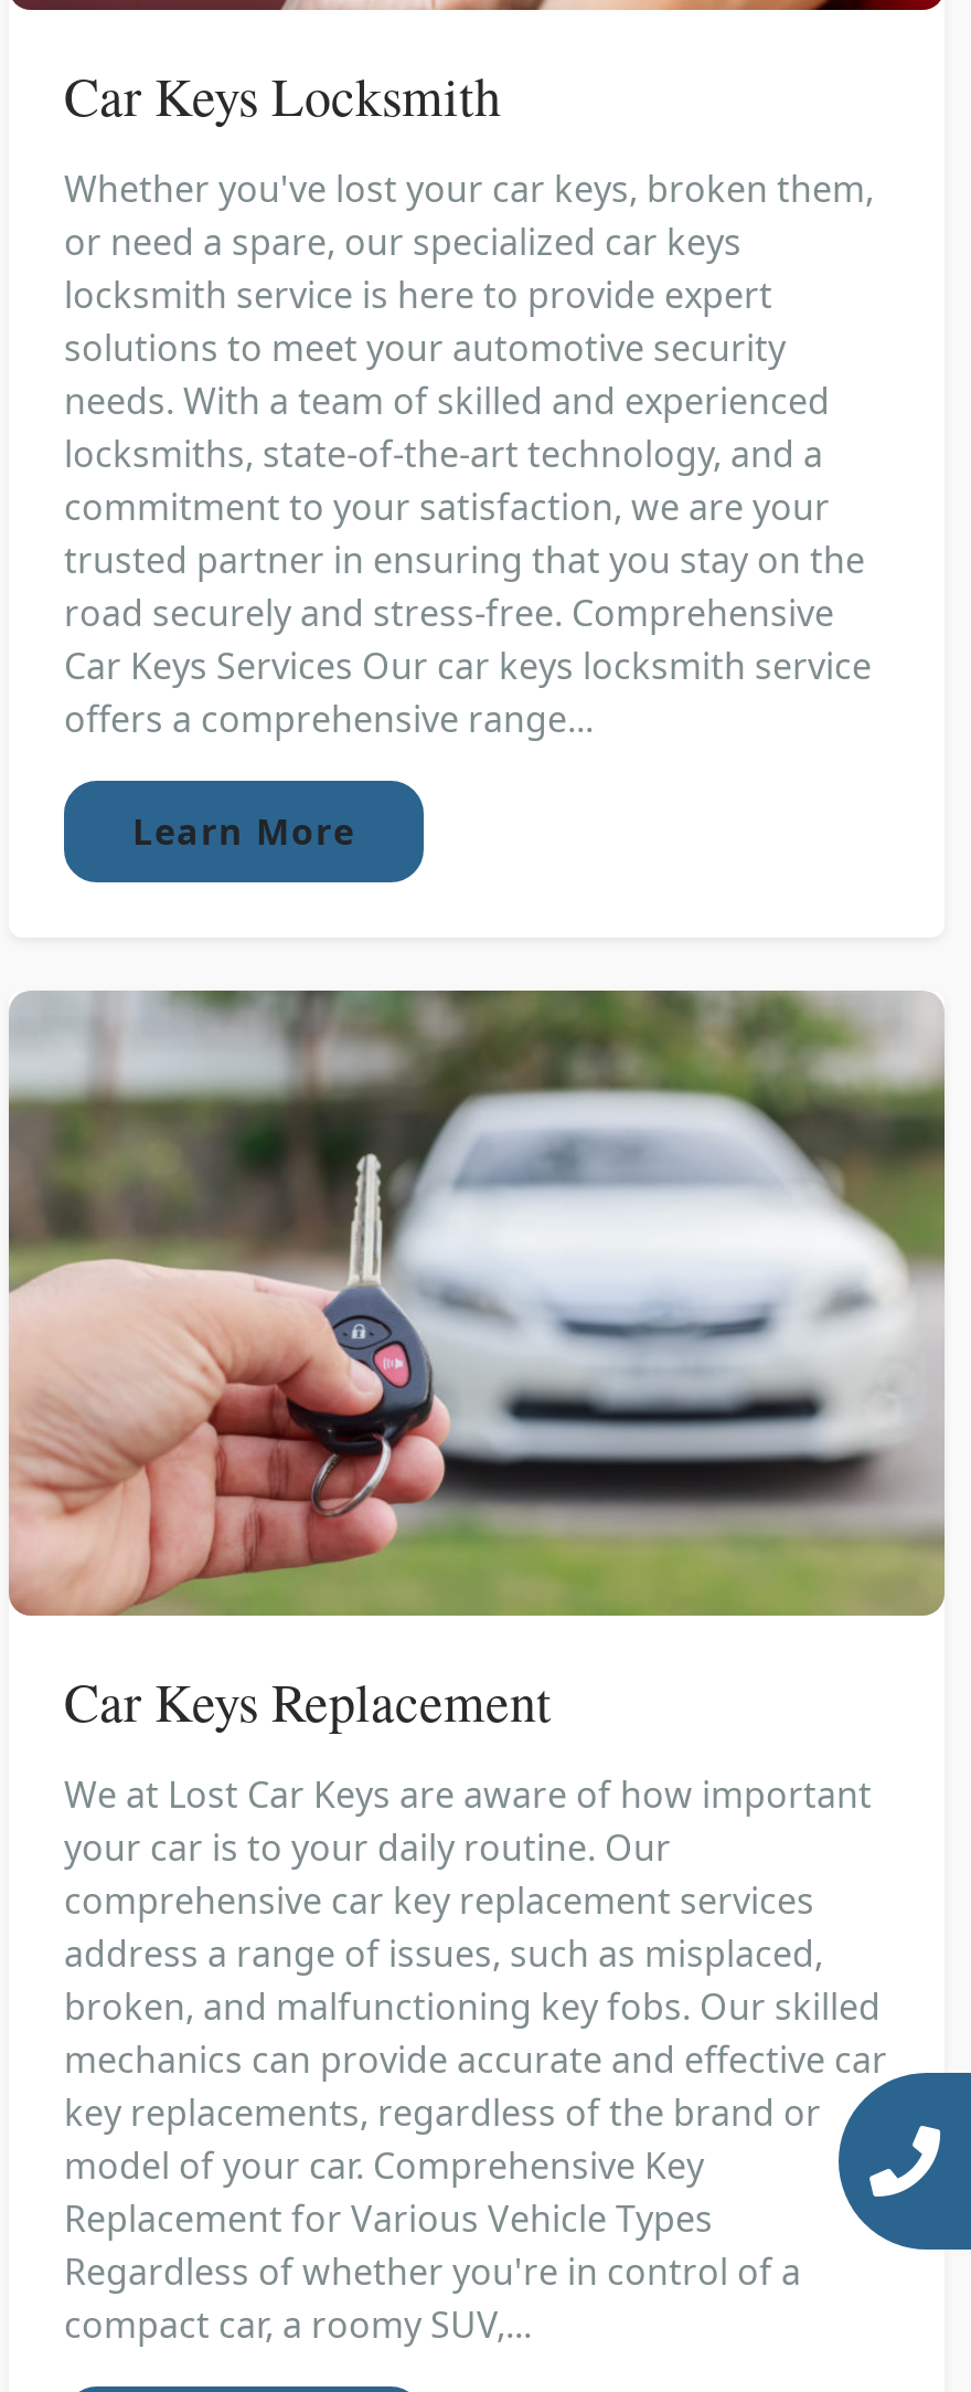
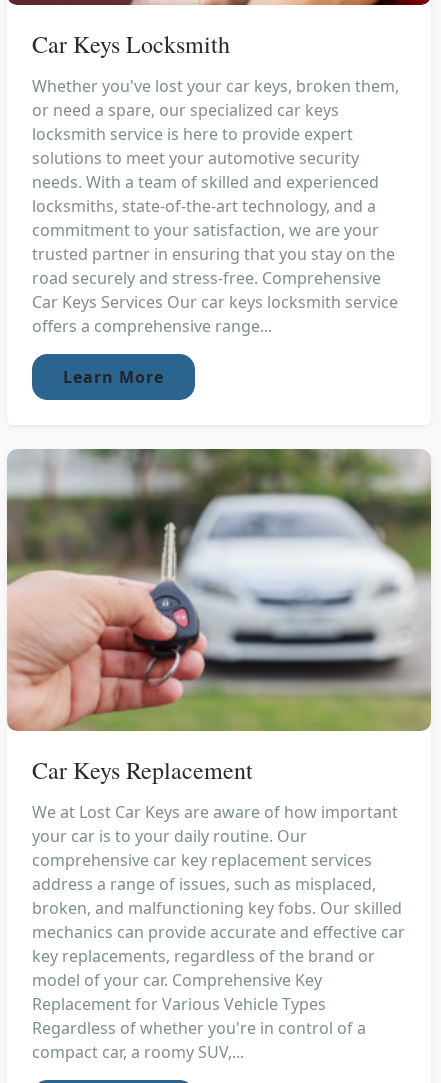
[836,2070,964,2253] [image] -> none

